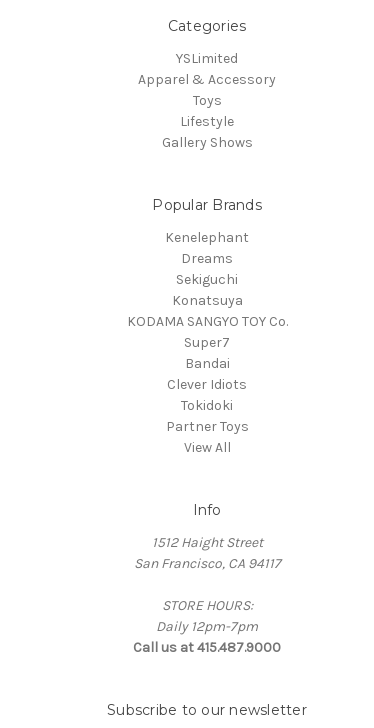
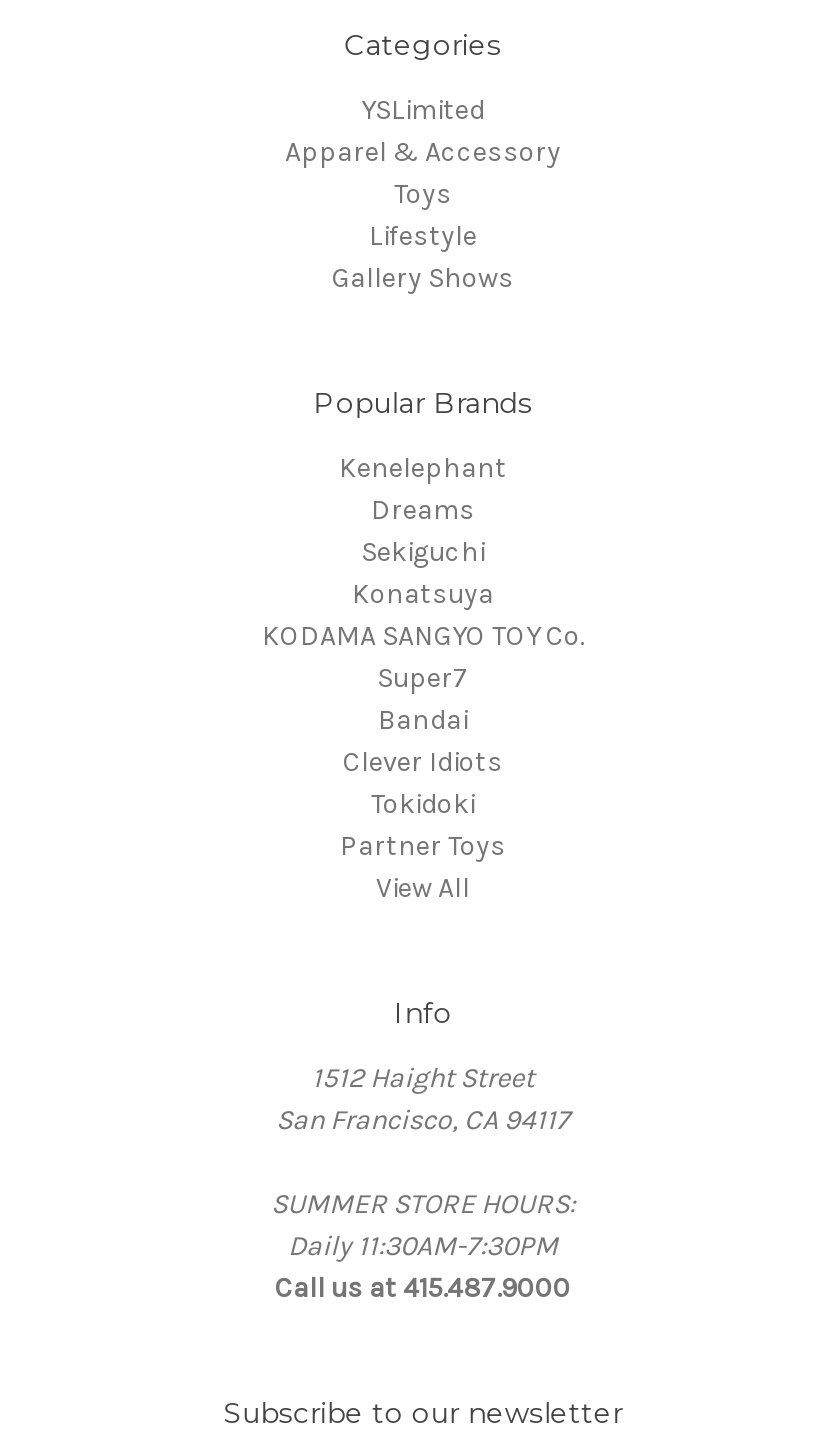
[156,597,258,635] STORE HOURS: | Daily 12pm-7pm -> [271,1187,575,1263] SUMMER STORE HOURS: | Daily 11:30AM-7:30PM

